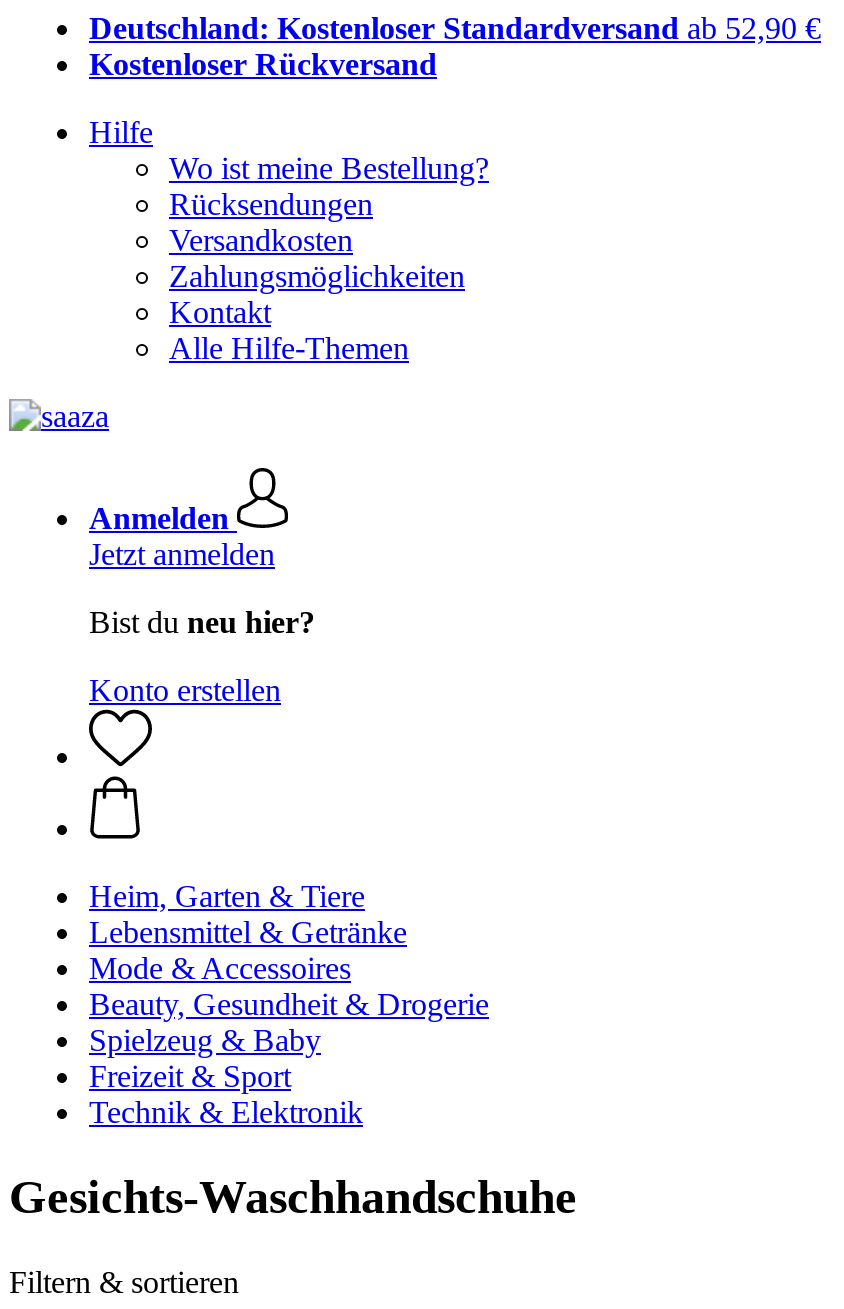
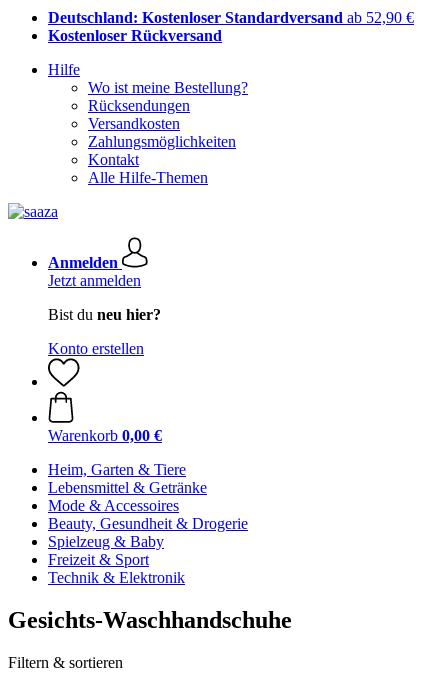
none -> [48,427,162,444] Warenkorb 0,00 €

